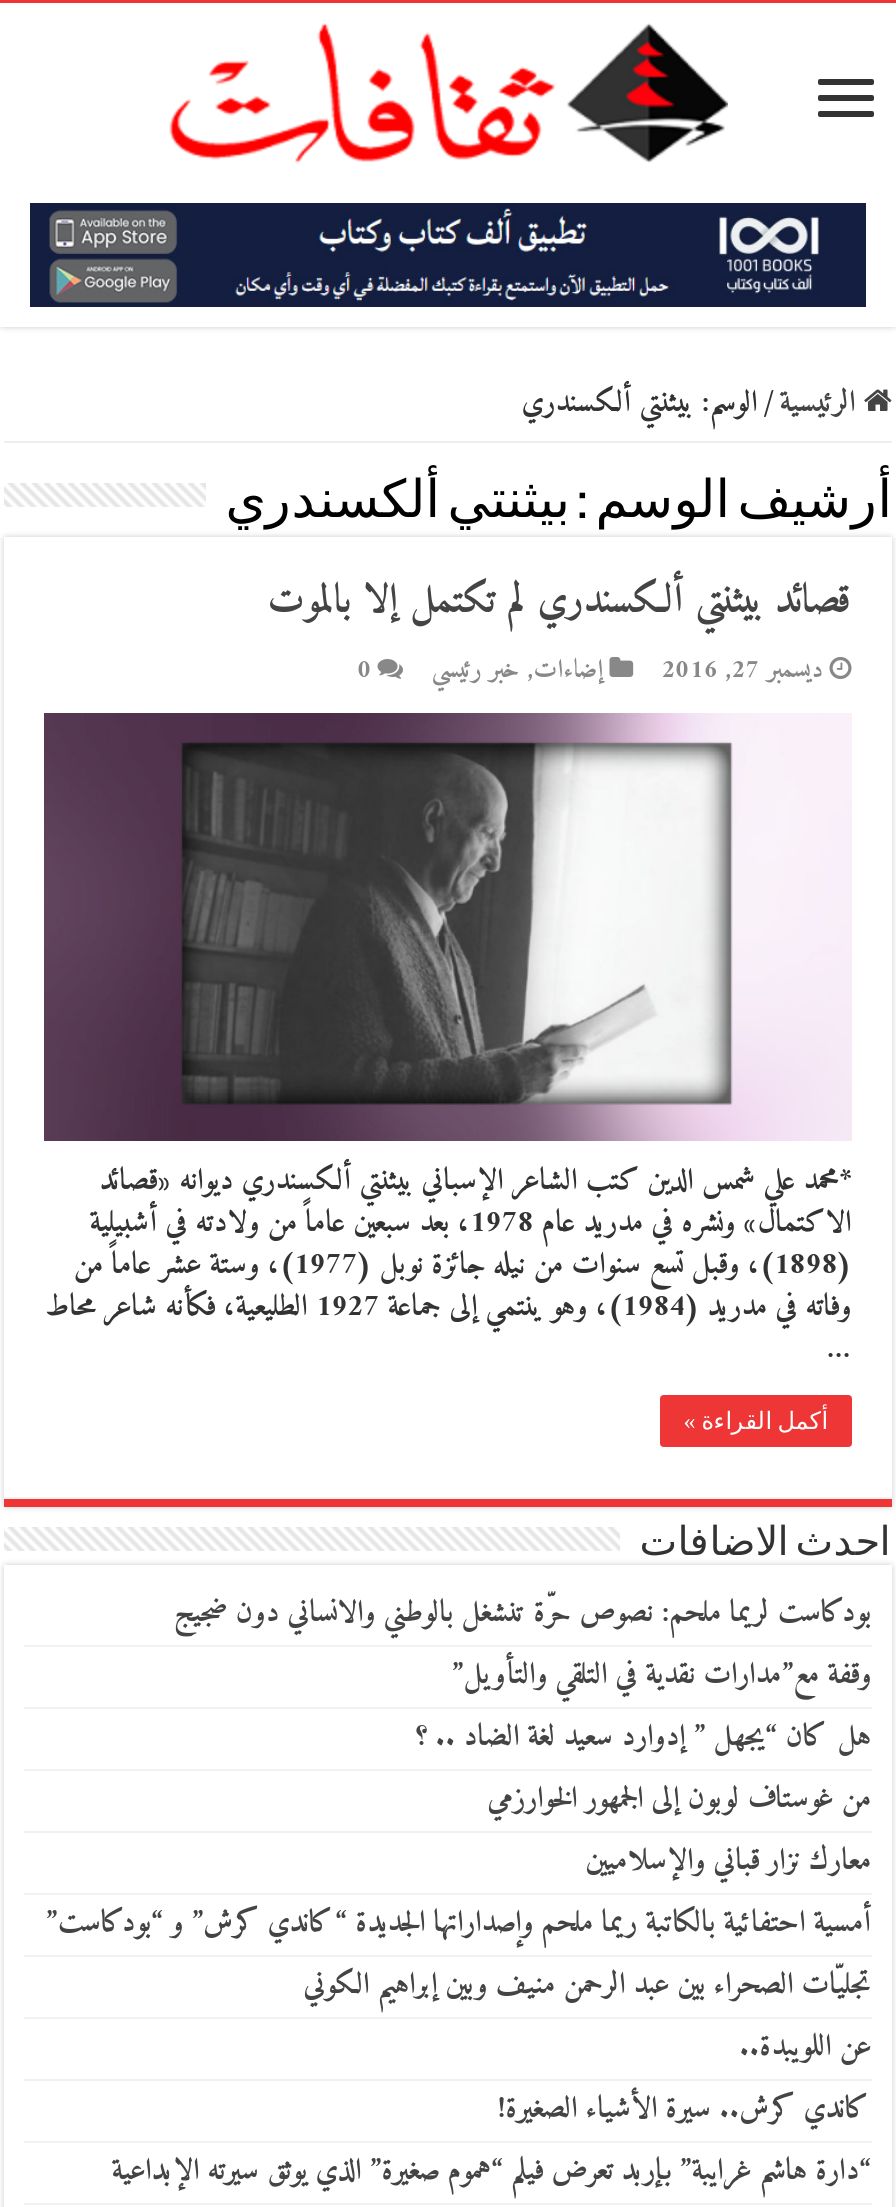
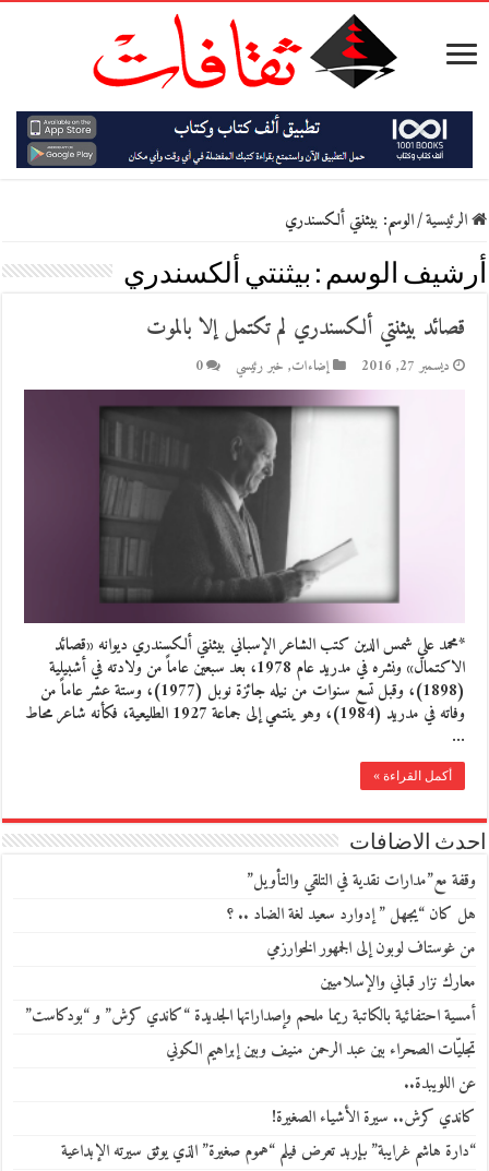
[174,1588,872,1642] بودكاست لريما ملحم: نصوص حرّة تنشغل بالوطني والانساني دون ضجيج -> none

